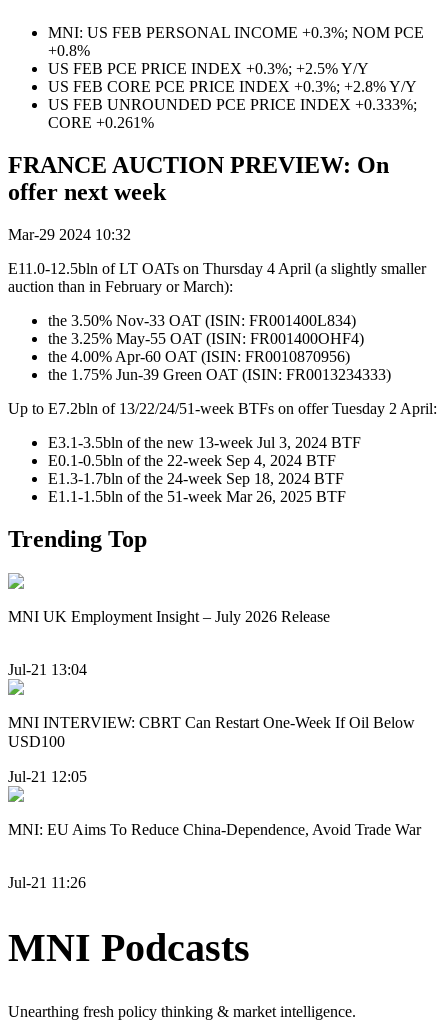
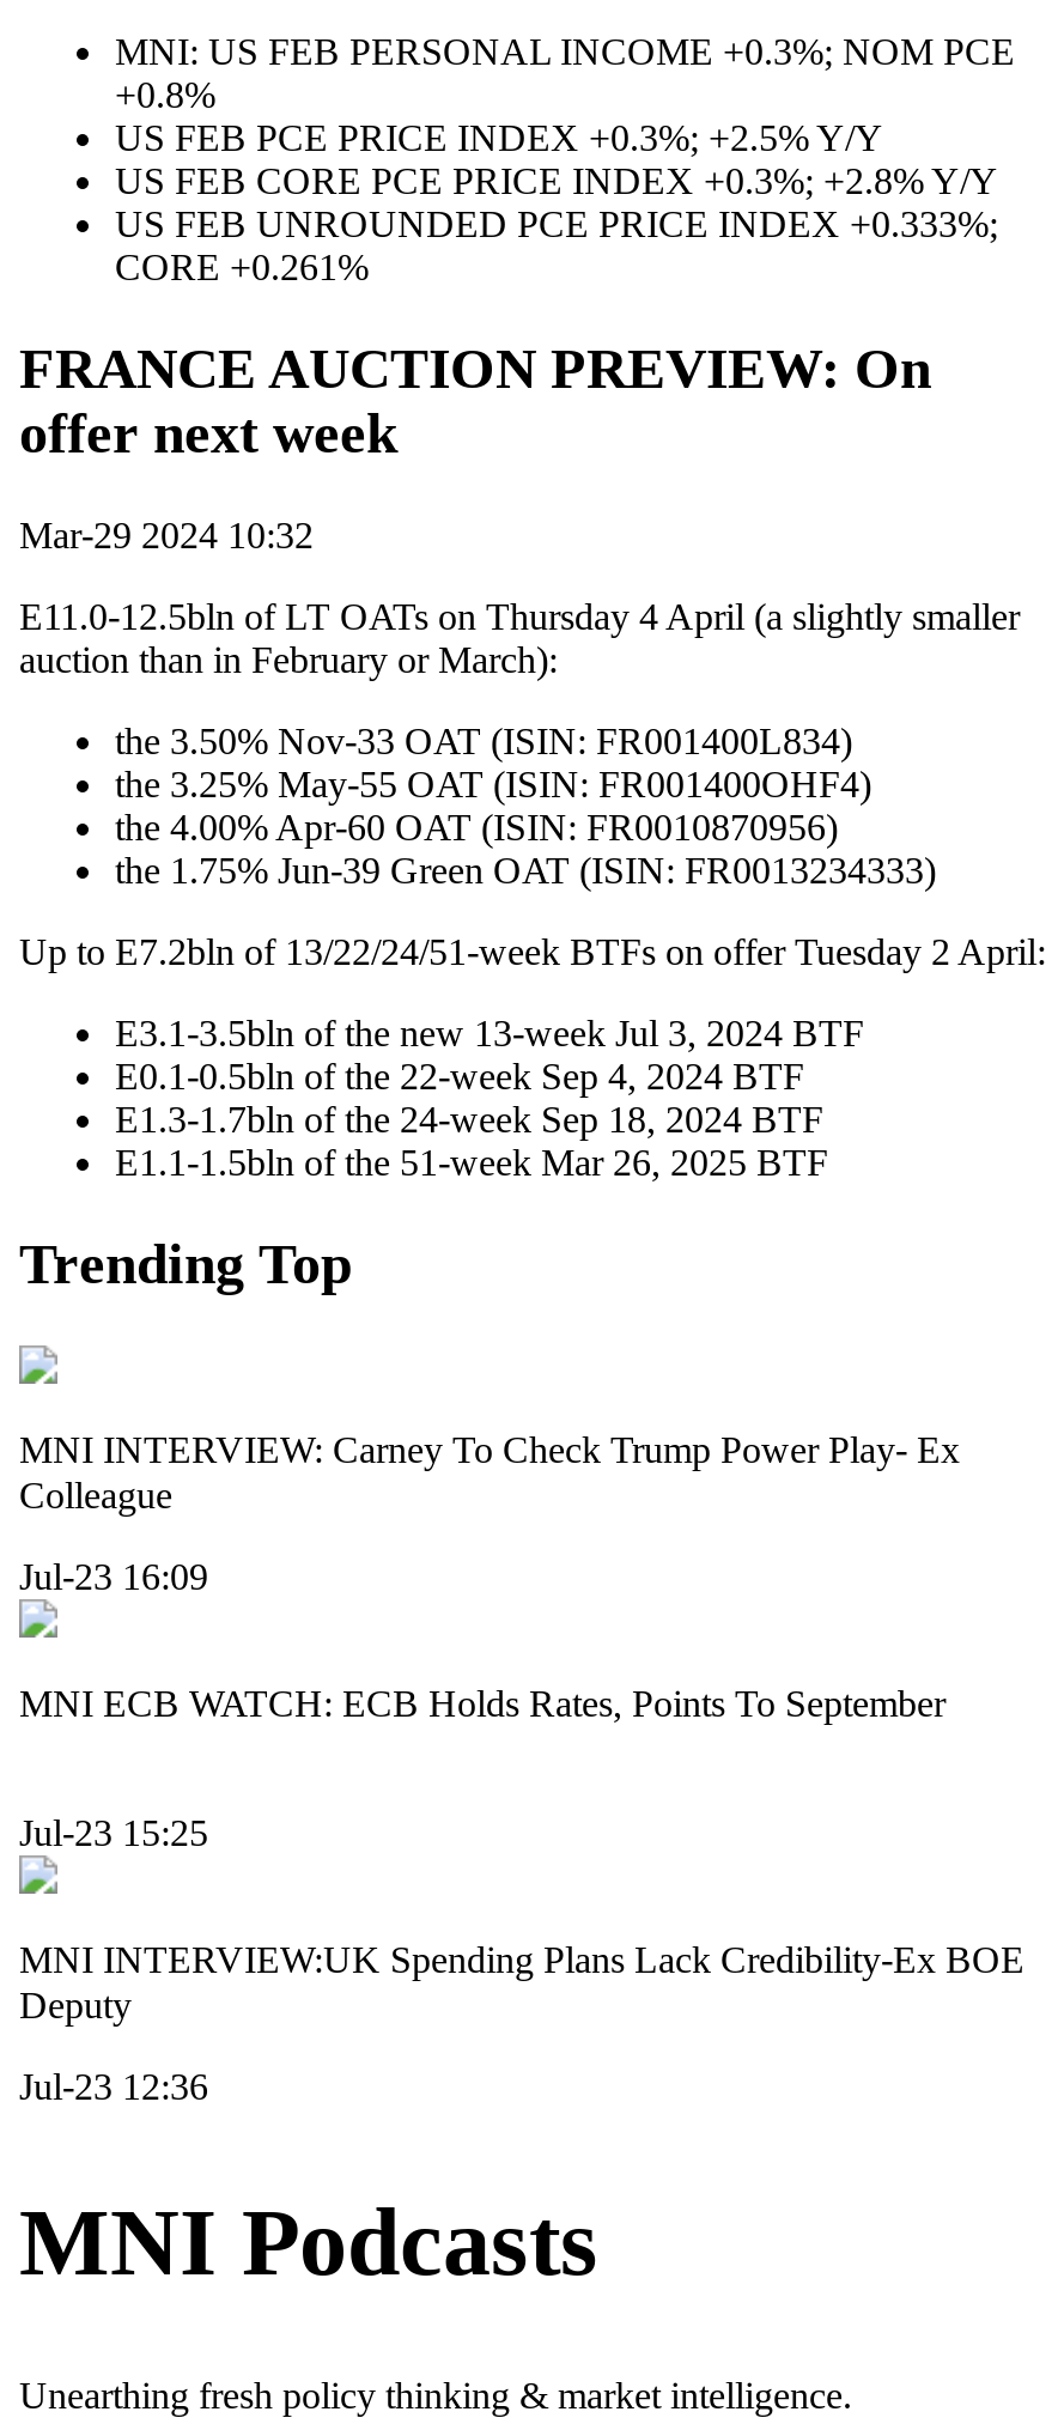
[8,608,330,625] MNI UK Employment Insight – July 2026 Release -> [19,1429,960,1515] MNI INTERVIEW: Carney To Check Trump Power Play- Ex | Colleague
[8,661,87,678] Jul-21 13:04 -> [19,1557,208,1597] Jul-23 16:09
[8,714,415,750] MNI INTERVIEW: CBRT Can Restart One-Week If Oil Below | USD100 -> [19,1684,945,1724] MNI ECB WATCH: ECB Holds Rates, Points To September
[8,768,87,785] Jul-21 12:05 -> [19,1811,208,1852] Jul-23 15:25
[8,821,421,838] MNI: EU Aims To Reduce China-Dependence, Avoid Trade War -> [19,1938,1024,2024] MNI INTERVIEW:UK Spending Plans Lack Credibility-Ex BOE | Deputy
[8,874,86,891] Jul-21 11:26 -> [19,2066,208,2107] Jul-23 12:36

